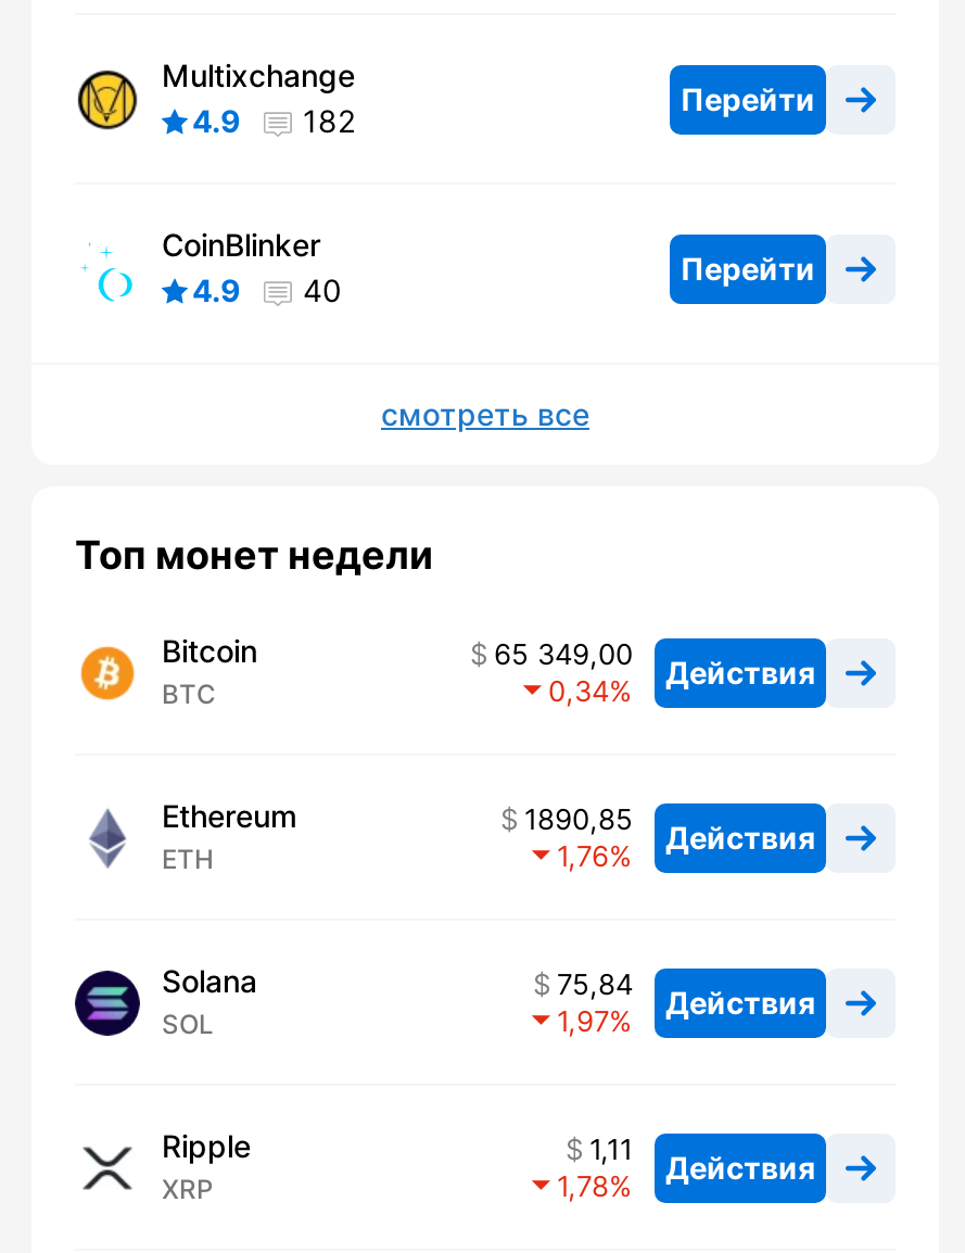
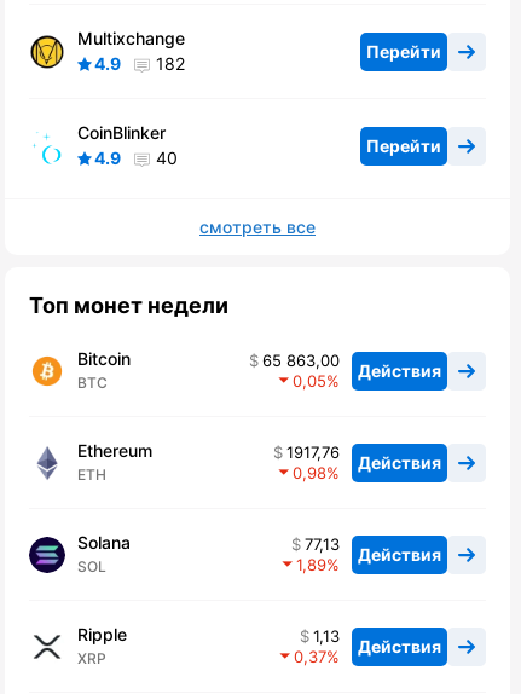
[494,637,815,690] 65 349,00 Действия -> [262,351,441,381] 65 863,00 Действия
[548,674,609,709] 0,34 -> [293,372,326,391] 0,05
[524,802,815,855] 1890,85 Действия -> [286,443,441,473] 1917,76 Действия
[557,839,609,874] 1,76 -> [293,464,326,483] 0,98
[557,967,815,1020] 75,84 Действия -> [305,535,441,565] 77,13 Действия
[557,1004,609,1039] 1,97 -> [296,555,326,575] 1,89
[589,1132,815,1185] 1,11 Действия -> [313,627,441,656] 1,13 Действия
[557,1169,609,1204] 1,78 -> [294,647,326,667] 0,37

